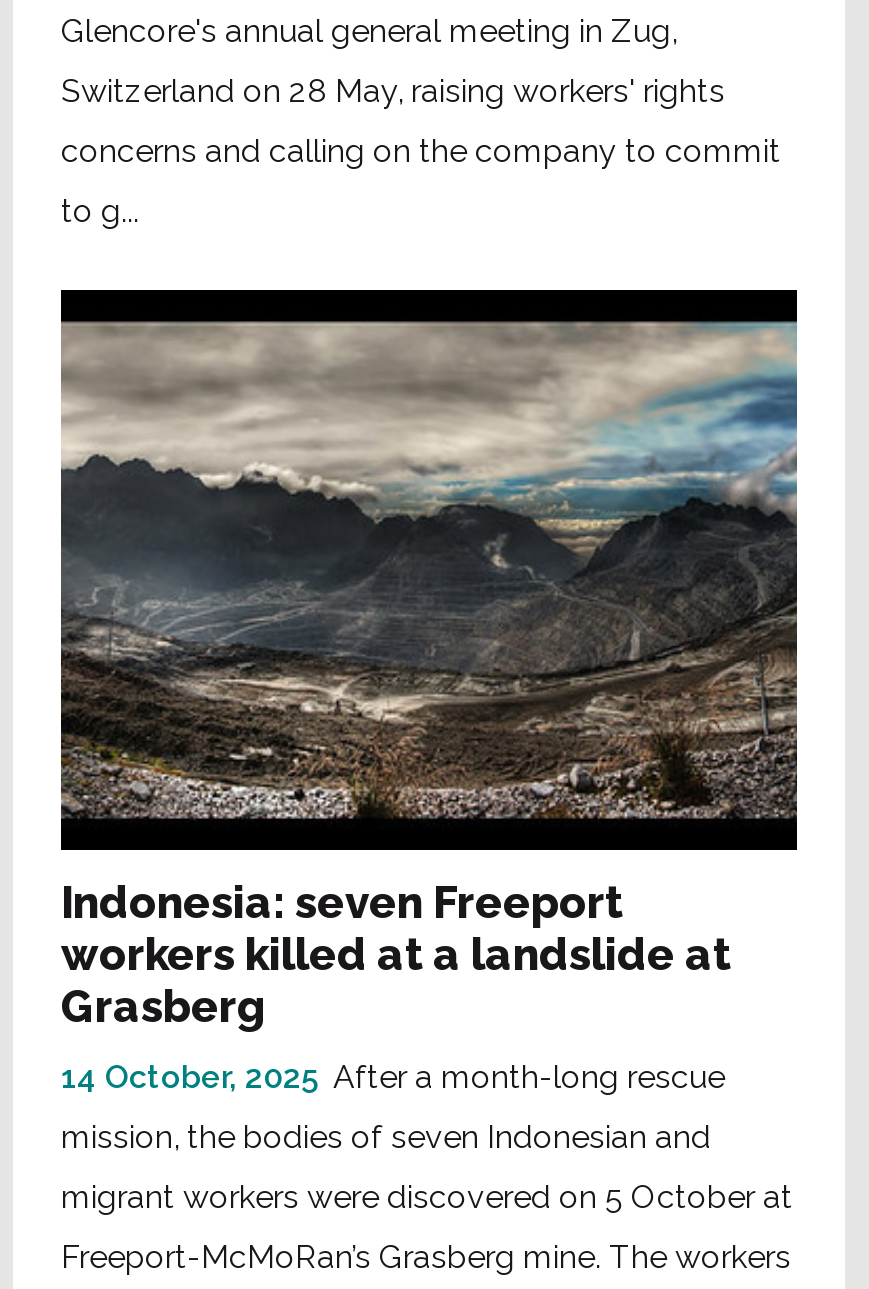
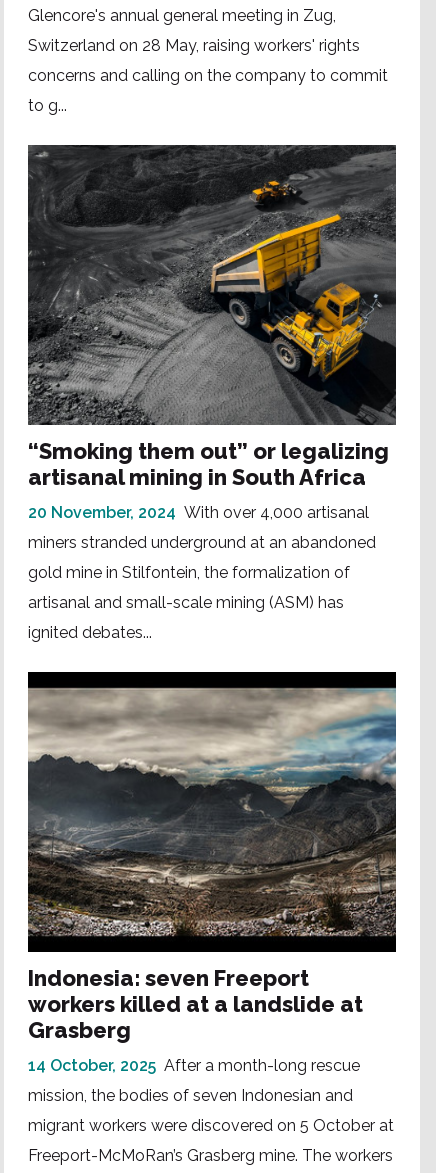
none -> [27,145,396,642] [image] | “Smoking them out” or legalizing | artisanal mining in South Africa | 20 November, 2024 With over 4,000 artisanal | miners stranded underground at an abandoned | gold mine in Stilfontein, the formalization of | artisanal and small-scale mining (ASM) has | ignited debates...

